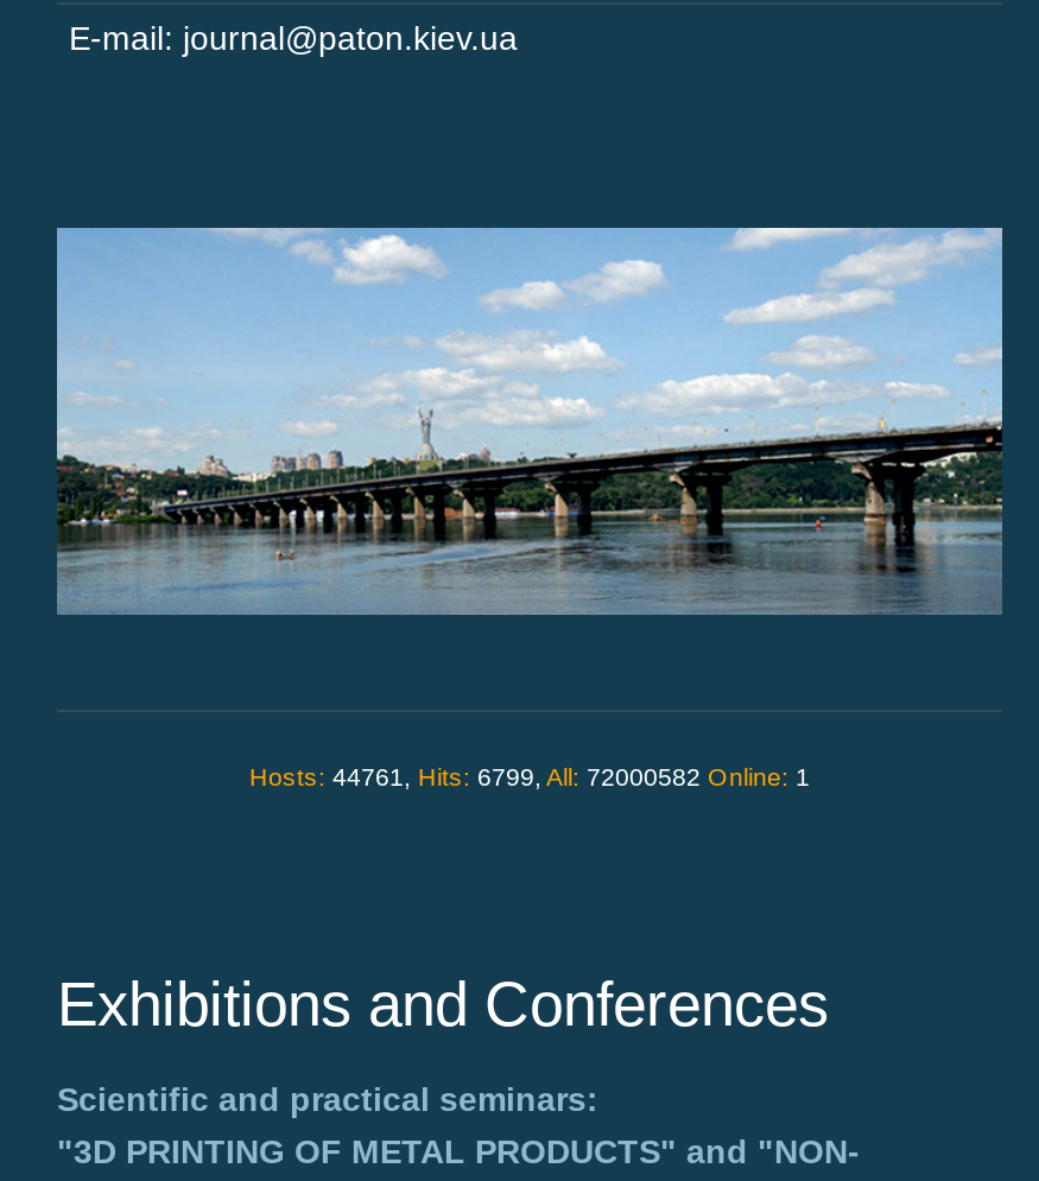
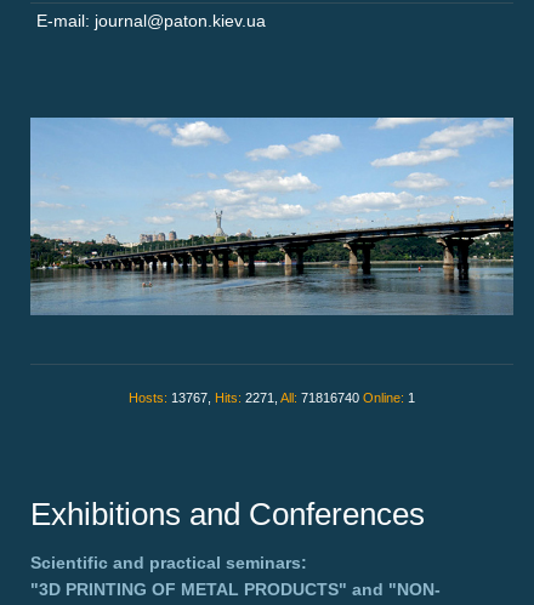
[249,762,810,790] Hosts: 44761, Hits: 6799, All: 72000582 Online: 1 -> [129,390,415,405] Hosts: 13767, Hits: 2271, All: 71816740 Online: 1

